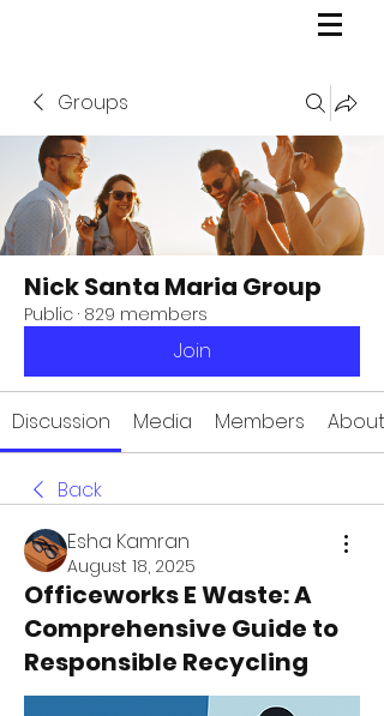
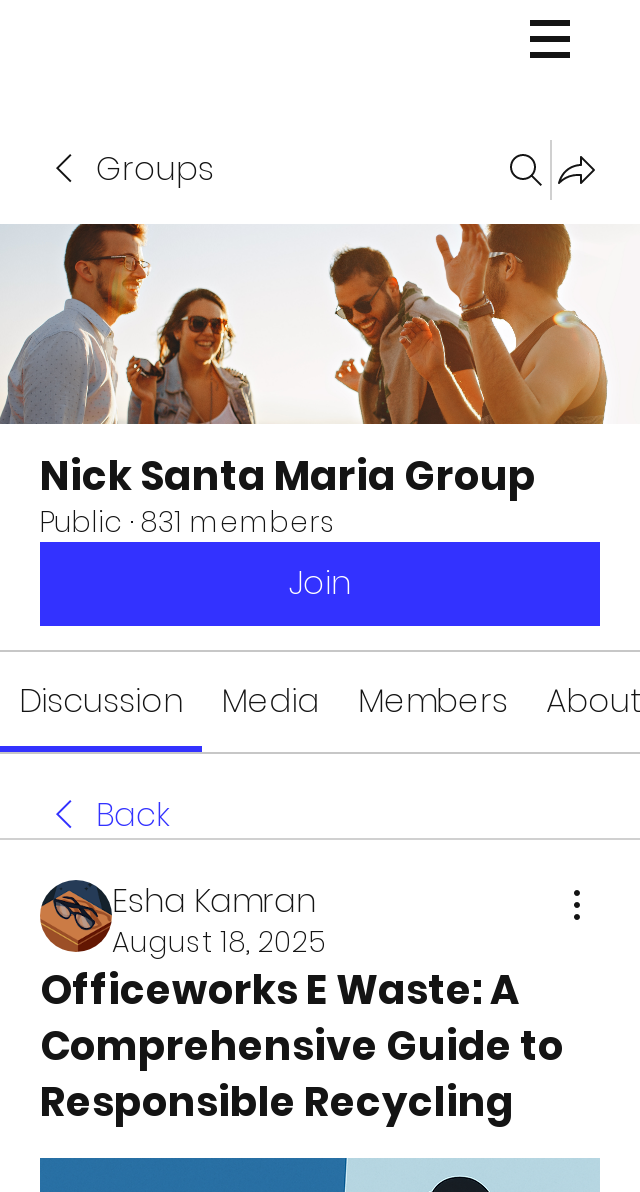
[24,302,208,326] Public 829 members -> [40,502,336,542] Public 831 members

